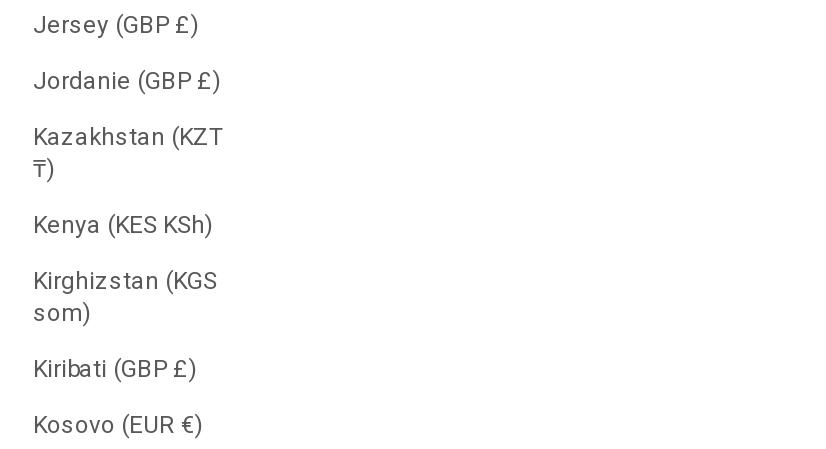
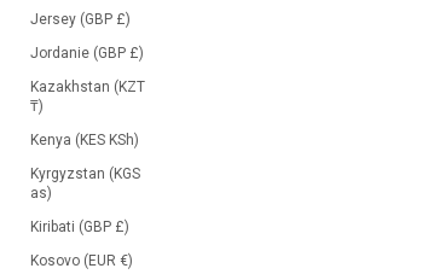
[33,267,217,327] Kirghizstan (KGS | som) -> [30,165,140,202] Kyrgyzstan (KGS | as)

